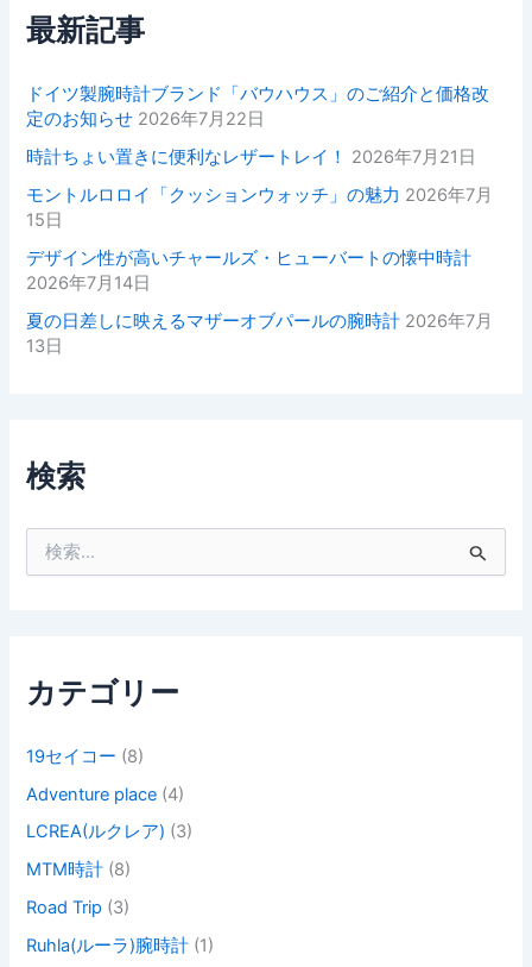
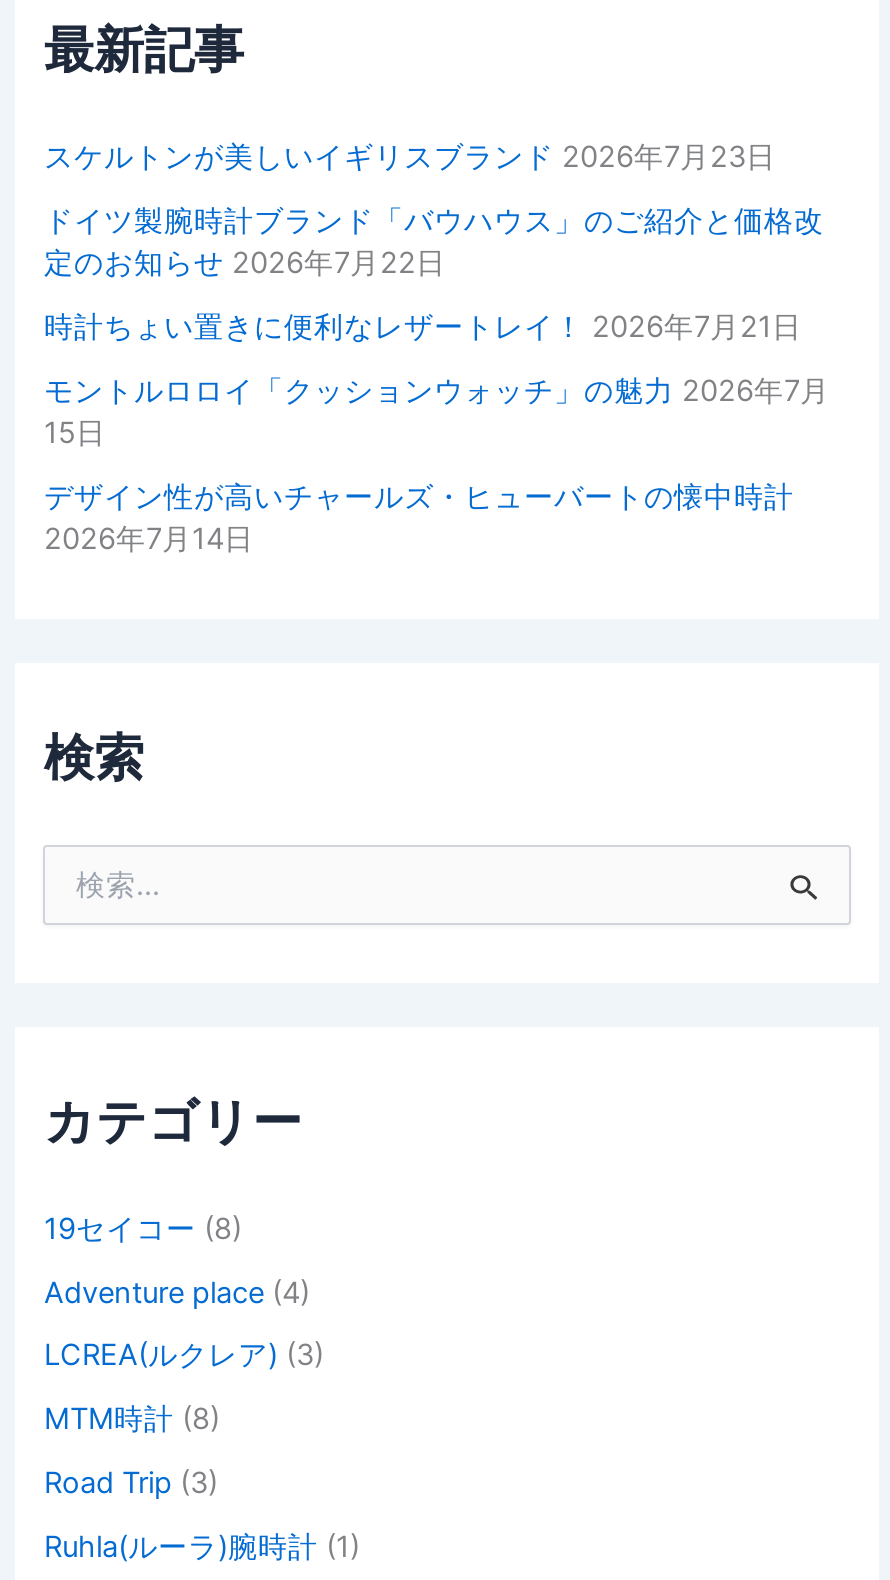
none -> [44,139,776,175] スケルトンが美しいイギリスブランド 2026年7月23日
moved [27,83,493,293] -> [44,202,830,556]: ドイツ製腕時計ブランド「バウハウス」のご紹介と価格改 | 定のお知らせ 2026年7月22日 | 時計ちょい置きに便利なレザートレイ！ 2026年7月21日 | モントルロロイ「クッションウォッチ」の魅力 2026年7月 | 15日 | デザイン性が高いチャールズ・ヒューバートの懐中時計 | 2026年7月14日
[27,310,493,356] 夏の日差しに映えるマザーオブパールの腕時計 2026年7月 | 13日 -> none

